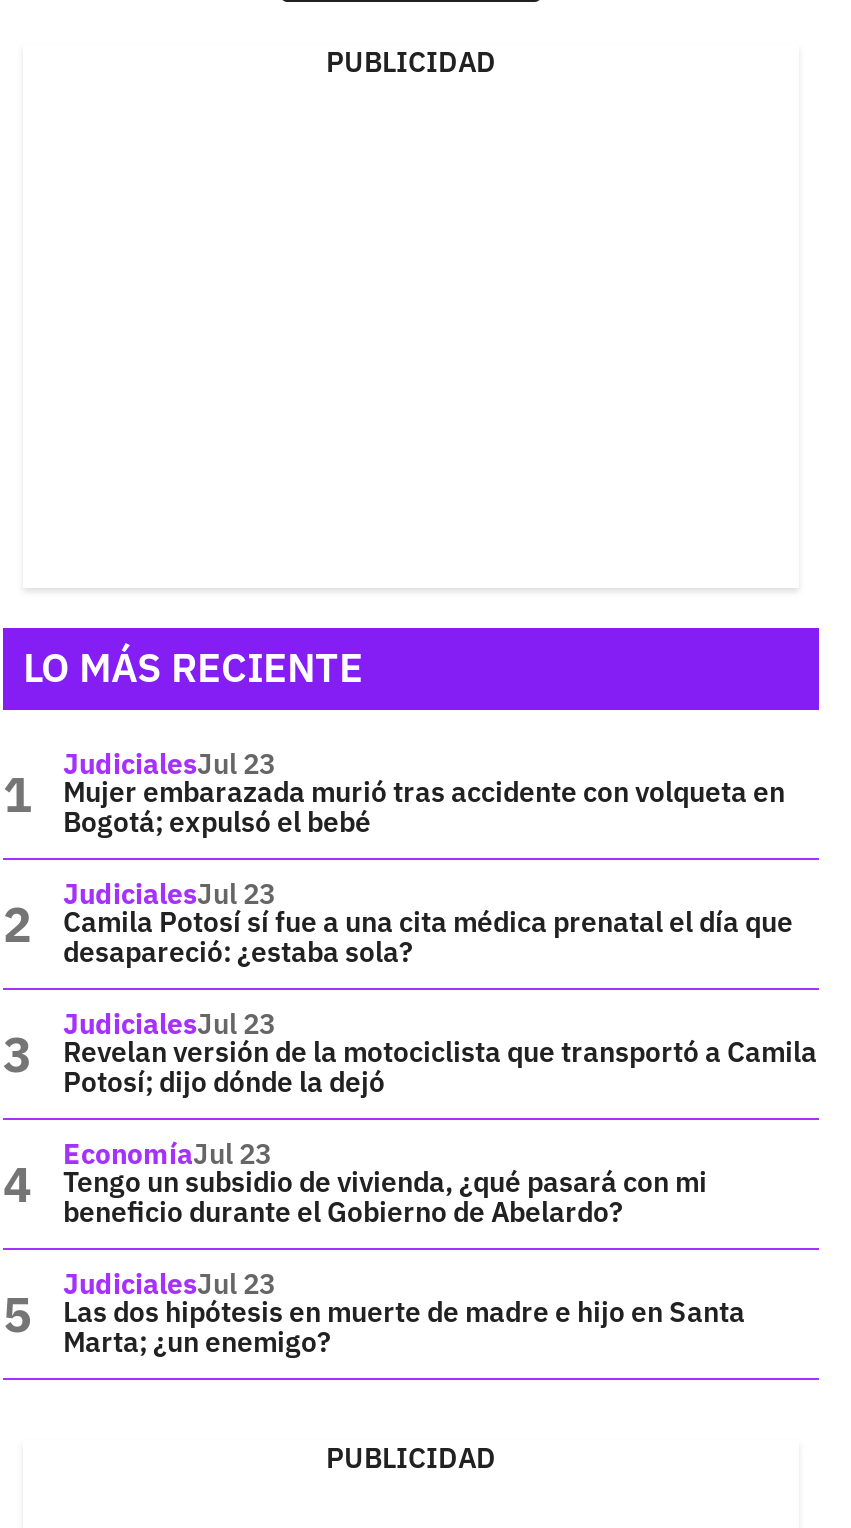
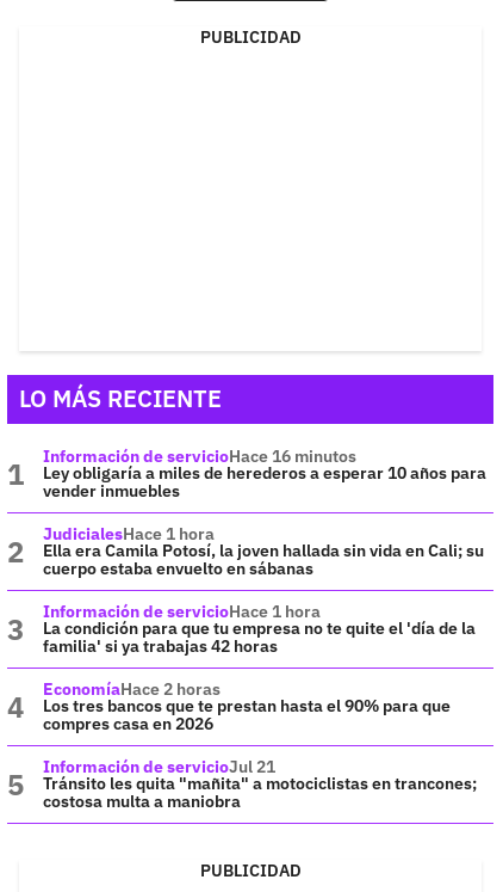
[63,746,785,840] JudicialesJul 23 | Mujer embarazada murió tras accidente con volqueta en | Bogotá; expulsó el bebé -> [43,445,486,502] Información de servicioHace 16 minutos | Ley obligaría a miles de herederos a esperar 10 años para | vender inmuebles
[63,876,793,970] JudicialesJul 23 | Camila Potosí sí fue a una cita médica prenatal el día que | desapareció: ¿estaba sola? -> [43,523,484,579] JudicialesHace 1 hora | Ella era Camila Potosí, la joven hallada sin vida en Cali; su | cuerpo estaba envuelto en sábanas
[63,1006,817,1100] JudicialesJul 23 | Revelan versión de la motociclista que transportó a Camila | Potosí; dijo dónde la dejó -> [43,601,476,657] Información de servicioHace 1 hora | La condición para que tu empresa no te quite el 'día de la | familia' si ya trabajas 42 horas
[63,1136,707,1230] EconomíaJul 23 | Tengo un subsidio de vivienda, ¿qué pasará con mi | beneficio durante el Gobierno de Abelardo? -> [43,678,451,734] EconomíaHace 2 horas | Los tres bancos que te prestan hasta el 90% para que | compres casa en 2026
[63,1266,745,1360] JudicialesJul 23 | Las dos hipótesis en muerte de madre e hijo en Santa | Marta; ¿un enemigo? -> [43,756,477,812] Información de servicioJul 21 | Tránsito les quita "mañita" a motociclistas en trancones; | costosa multa a maniobra

